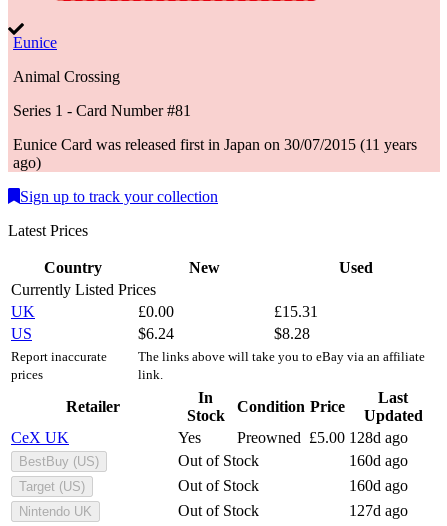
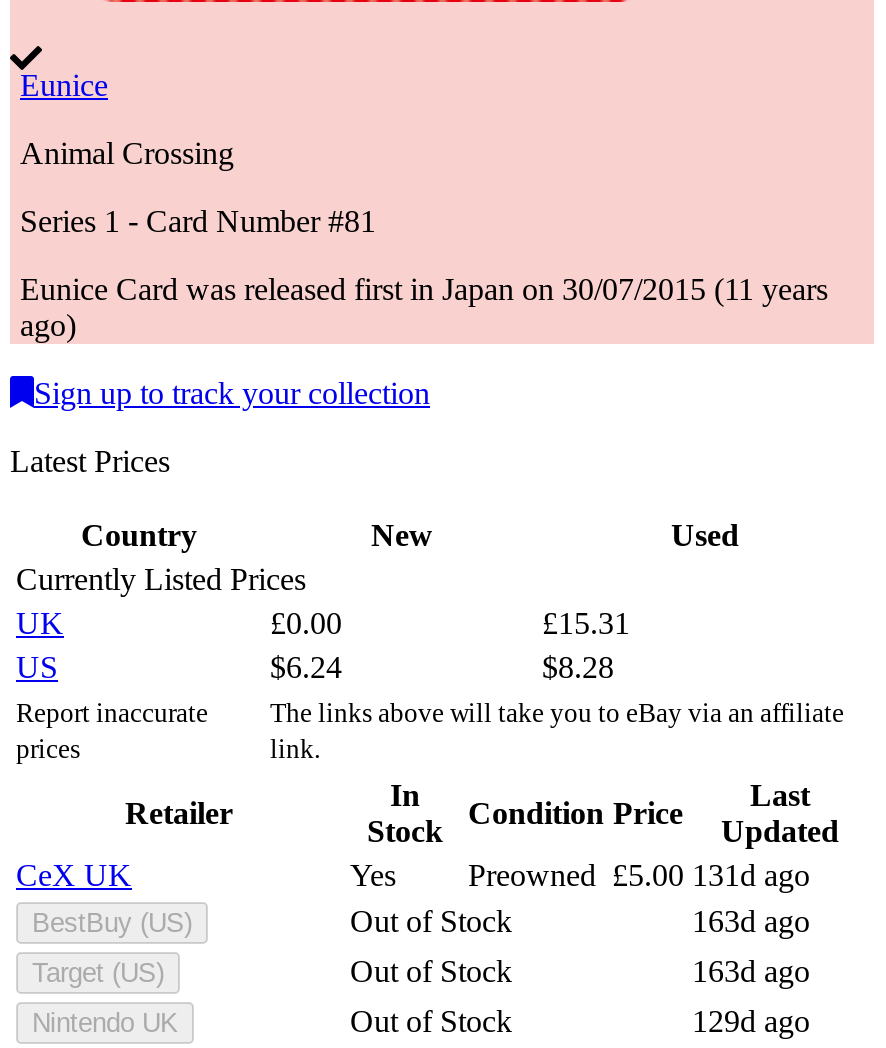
[237,428,408,445] Preowned £5.00 128d ago -> [468,857,810,891] Preowned £5.00 131d ago
[349,451,408,468] 160d ago -> [692,903,810,937] 163d ago
[349,476,408,493] 160d ago -> [692,953,810,987] 163d ago
[349,501,408,518] 127d ago -> [692,1003,810,1037] 129d ago

